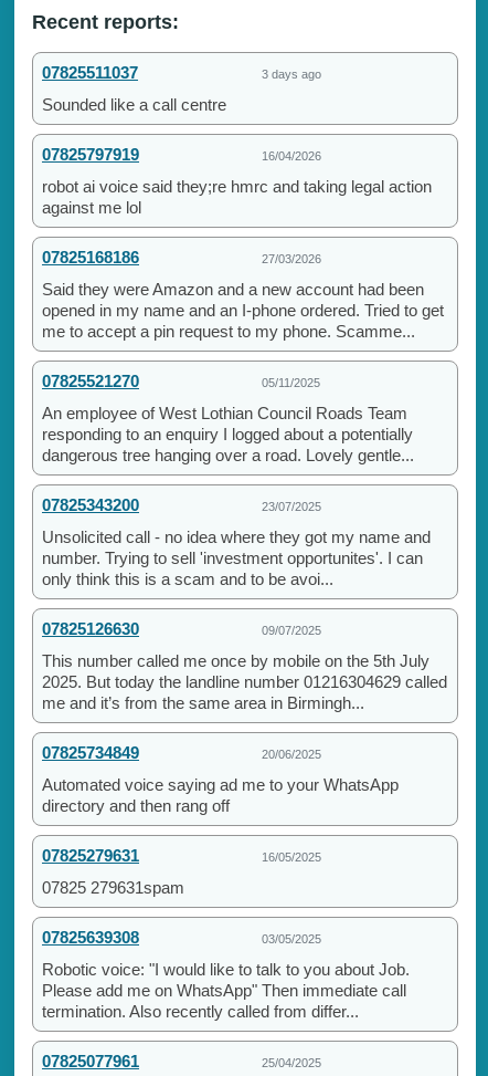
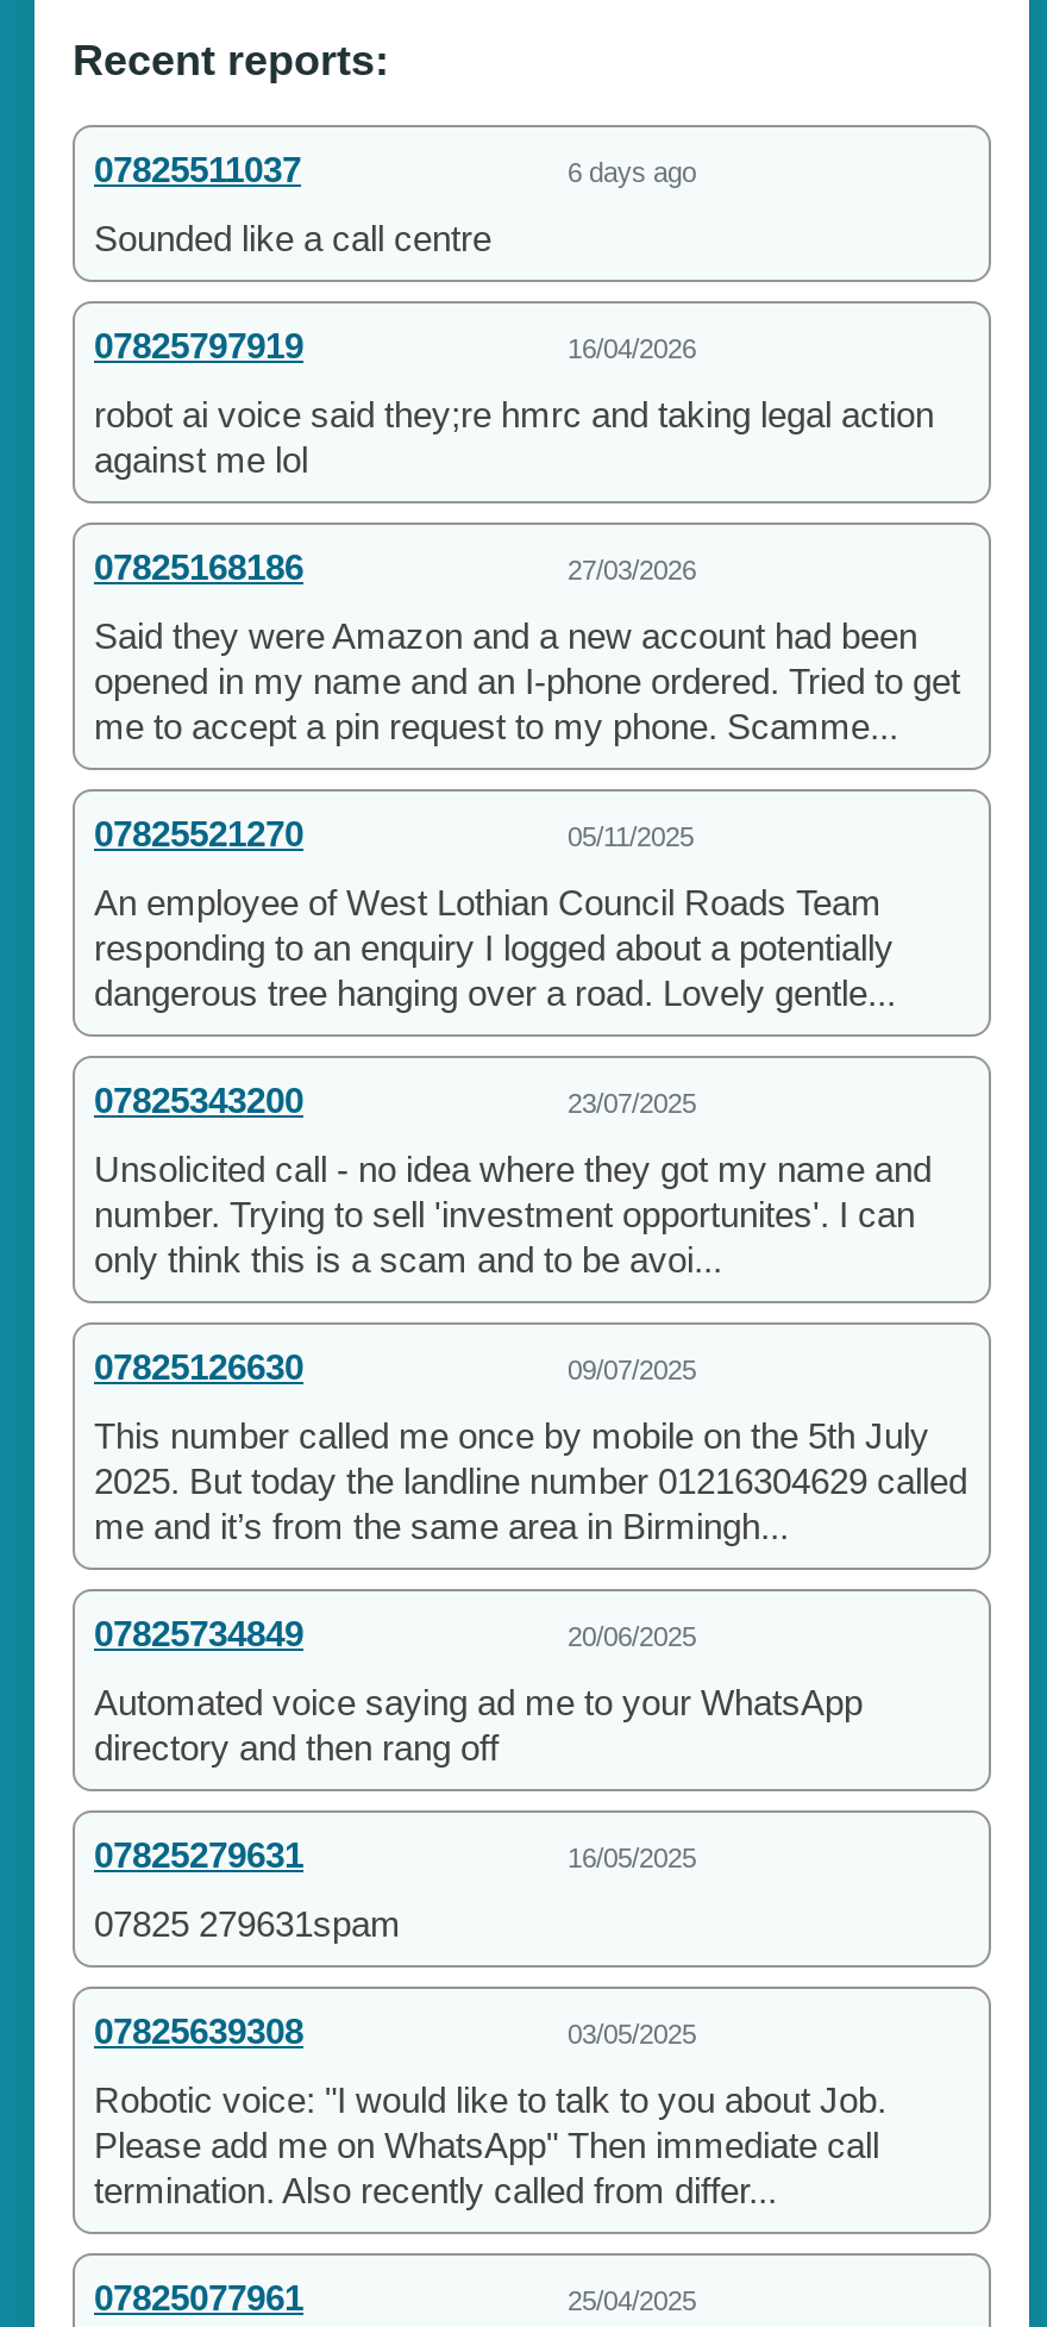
[262,67,321,80] 3 days ago -> [568,157,696,186] 6 days ago

